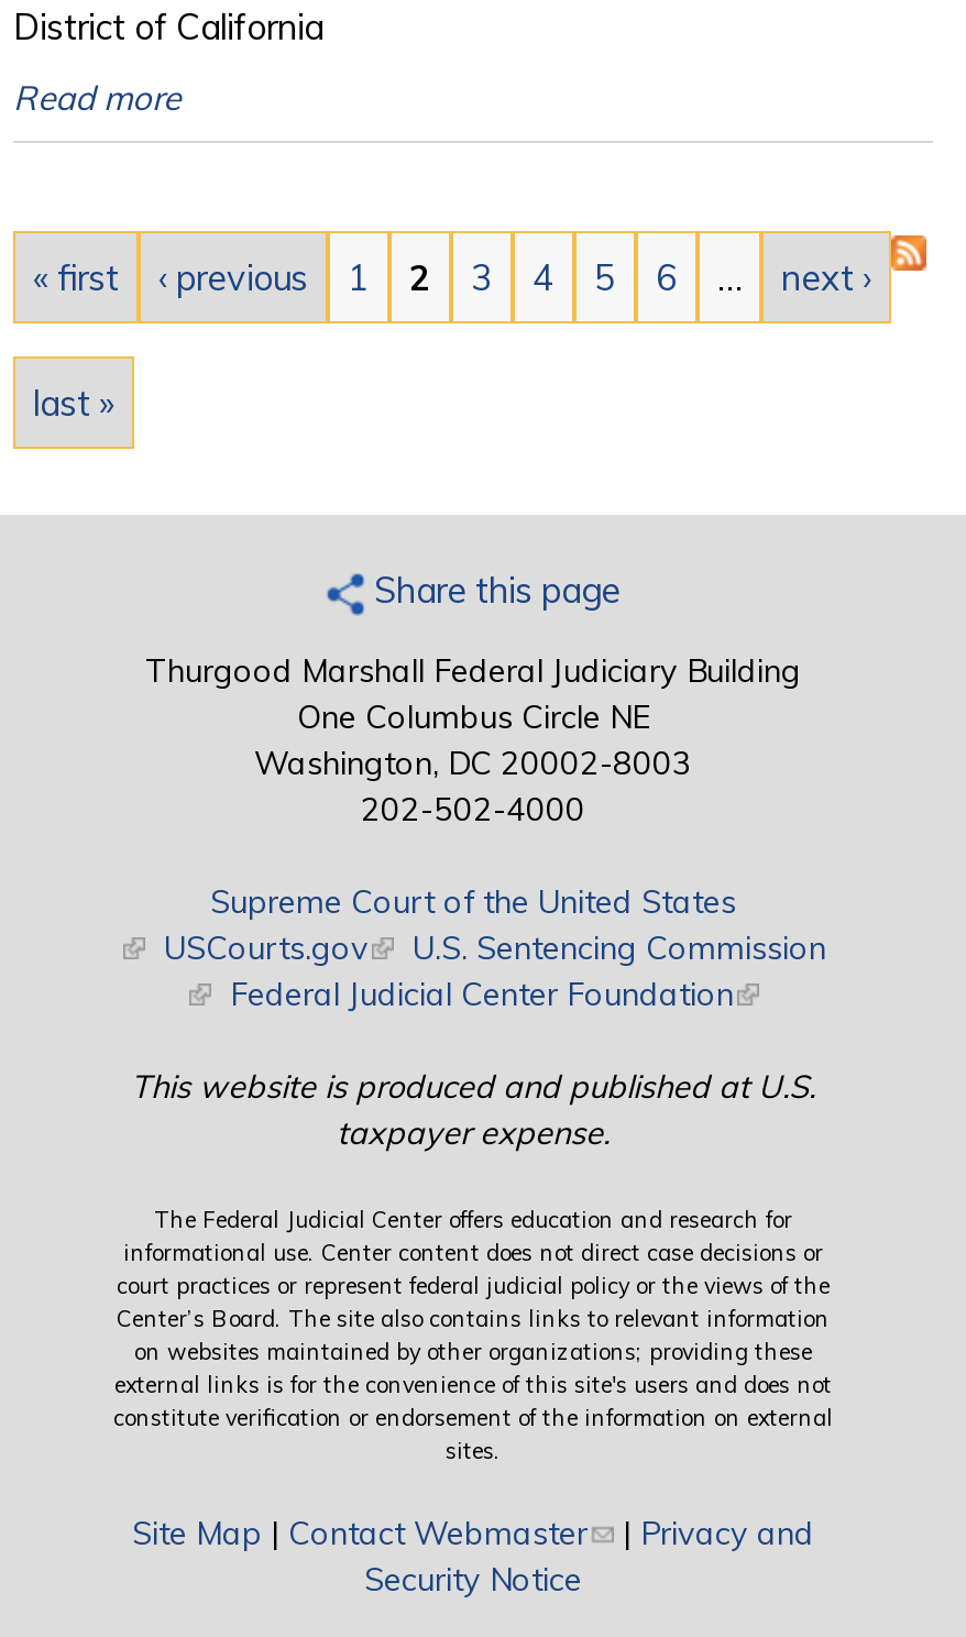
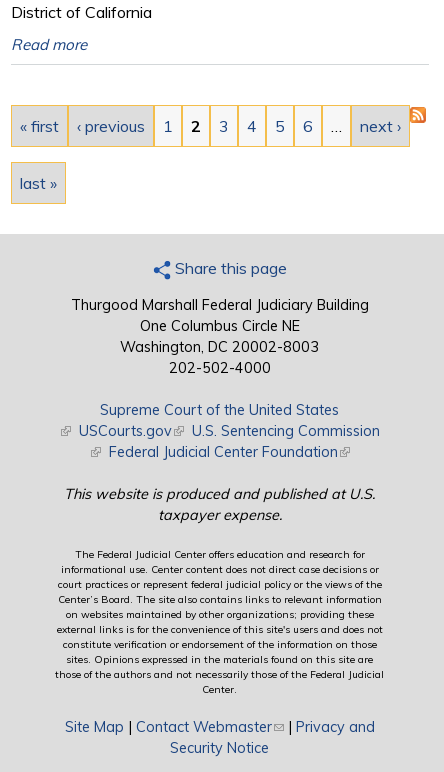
[113,1404,833,1465] constitute verification or endorsement of the information on external | sites. -> [55,638,384,696] constitute verification or endorsement of the information on those | sites. Opinions expressed in the materials found on this site are | those of the authors and not necessarily those of the Federal Judicial | Center.

